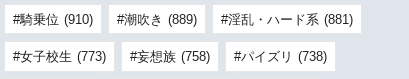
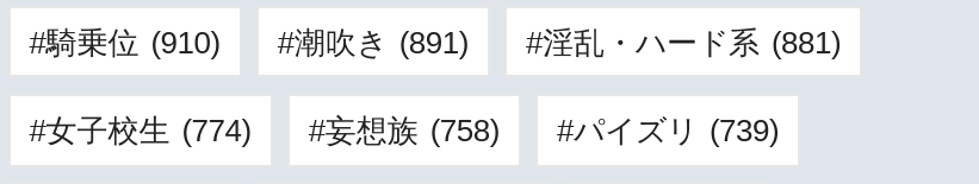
[124,12,197,27] 潮吹き (889) -> [294,24,468,60] 潮吹き (891)
[20,49,106,64] 女子校生 (773) -> [46,113,251,148] 女子校生 (774)
[241,49,327,64] パイズリ (738) -> [574,113,779,148] パイズリ (739)

